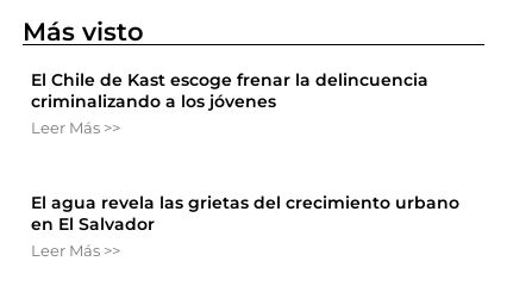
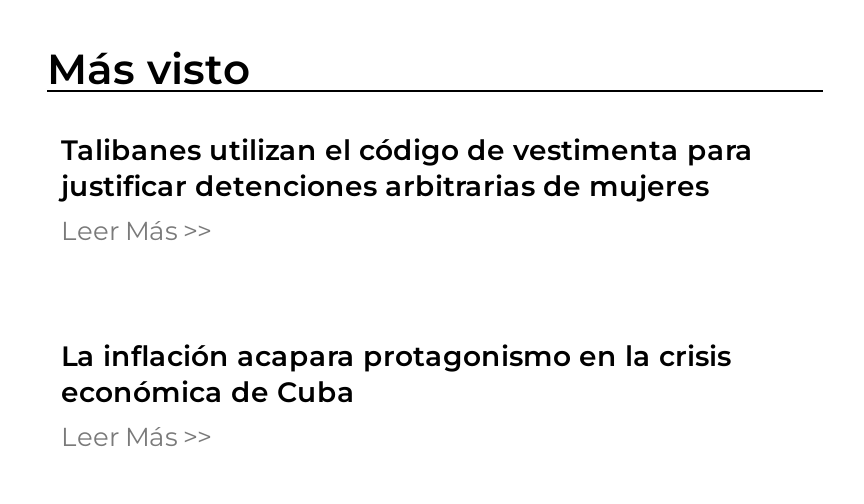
[31,70,428,112] El Chile de Kast escoge frenar la delincuencia | criminalizando a los jóvenes -> [61,133,753,205] Talibanes utilizan el código de vestimenta para | justificar detenciones arbitrarias de mujeres
[31,192,459,235] El agua revela las grietas del crecimiento urbano | en El Salvador -> [61,339,731,411] La inflación acapara protagonismo en la crisis | económica de Cuba

